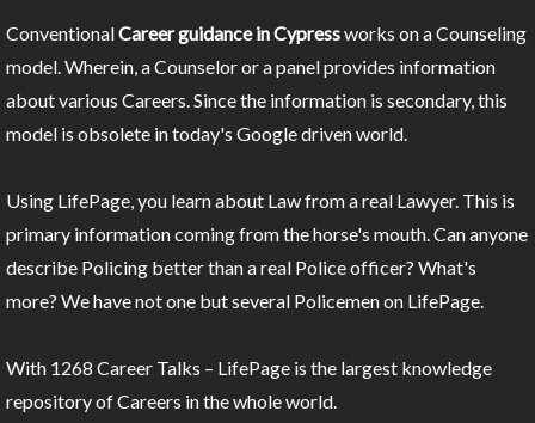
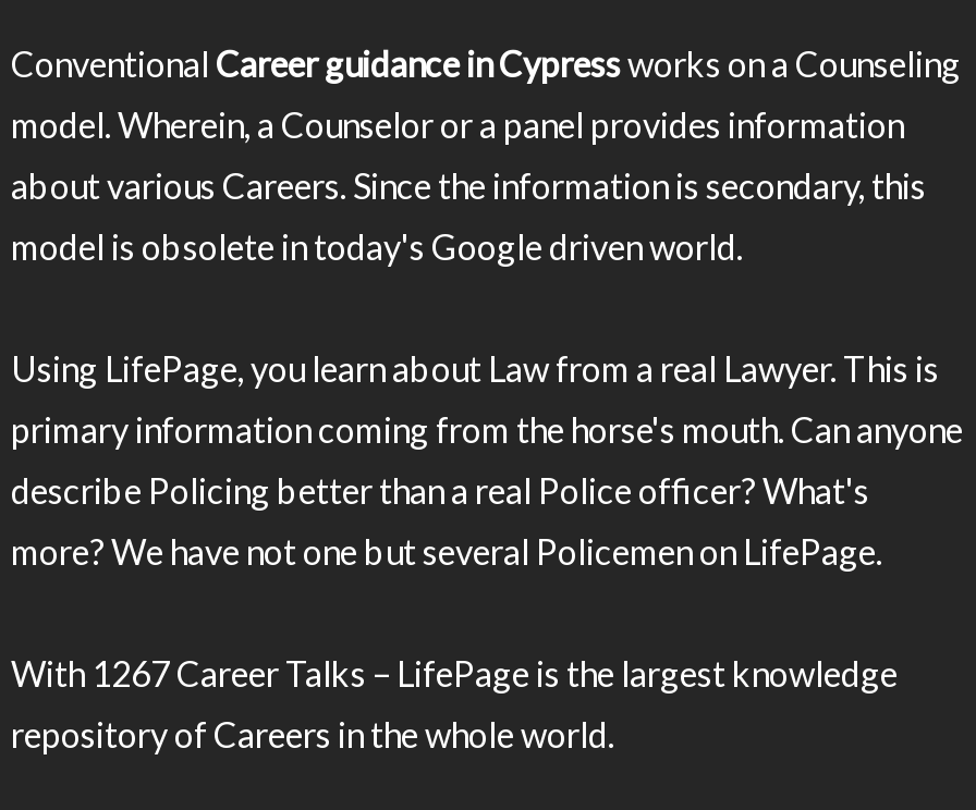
[6,356,492,379] With 1268 Career Talks – LifePage is the largest knowledge -> [11,653,898,694] With 1267 Career Talks – LifePage is the largest knowledge

